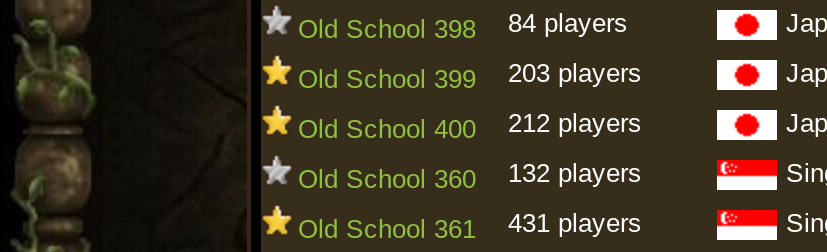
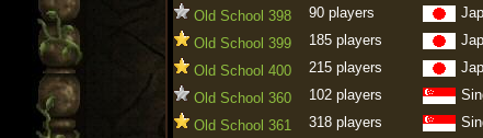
[298,8,628,44] Old School 398 84 players -> [193,4,374,24] Old School 398 90 players
[298,58,642,94] Old School 399 203 players -> [193,32,382,51] Old School 399 185 players
[298,108,642,144] Old School 400 212 players -> [193,59,382,79] Old School 400 215 players
[298,158,642,194] Old School 360 132 players -> [193,87,382,106] Old School 360 102 players
[298,208,642,244] Old School 361 431 players -> [193,114,382,134] Old School 361 318 players

